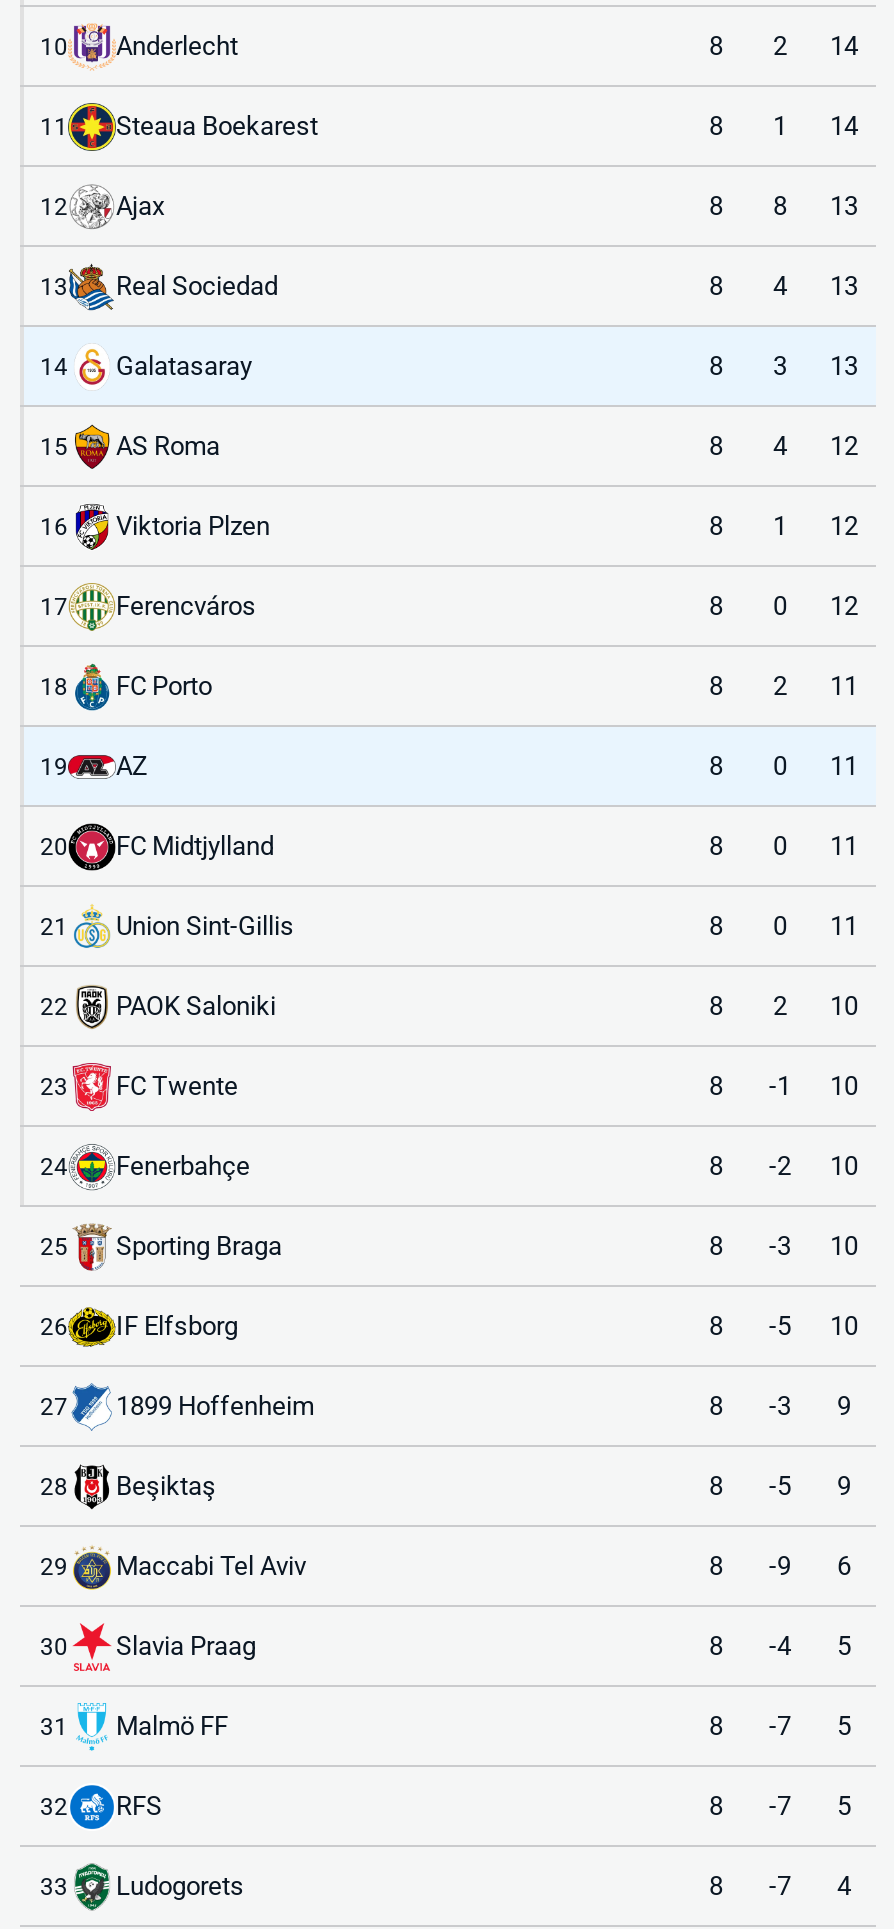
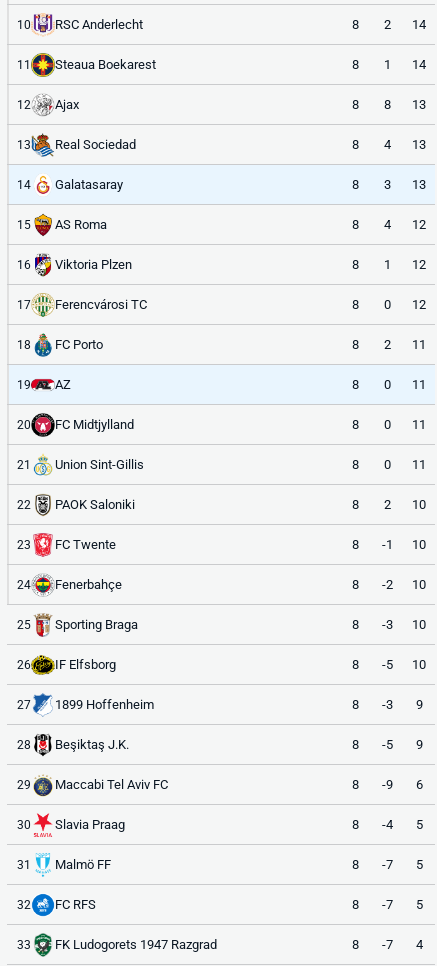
[116,30,238,60] Anderlecht -> [55,16,143,31] RSC Anderlecht
[116,590,256,620] Ferencváros -> [55,296,147,311] Ferencvárosi TC
[116,1470,216,1500] Beşiktaş -> [55,736,129,751] Beşiktaş J.K.
[116,1550,306,1580] Maccabi Tel Aviv -> [55,776,168,791] Maccabi Tel Aviv FC
[116,1790,162,1820] RFS -> [55,896,96,911] FC RFS
[116,1870,244,1900] Ludogorets -> [55,936,217,951] FK Ludogorets 1947 Razgrad

